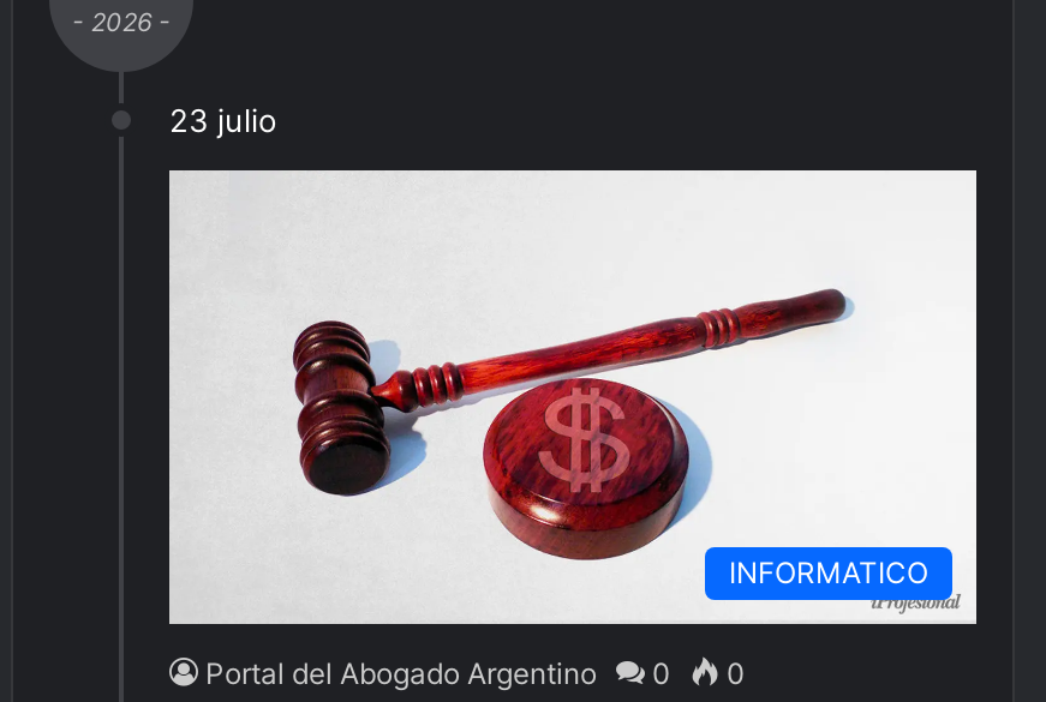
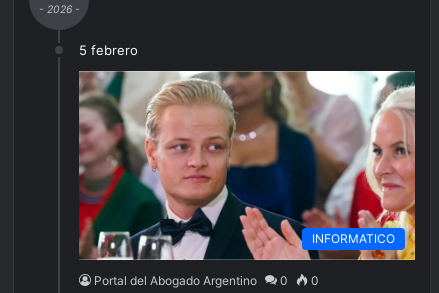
[169,101,277,139] 23 julio -> [79,42,138,58] 5 febrero
[167,170,979,626] [image] -> [79,71,416,261] [image]

